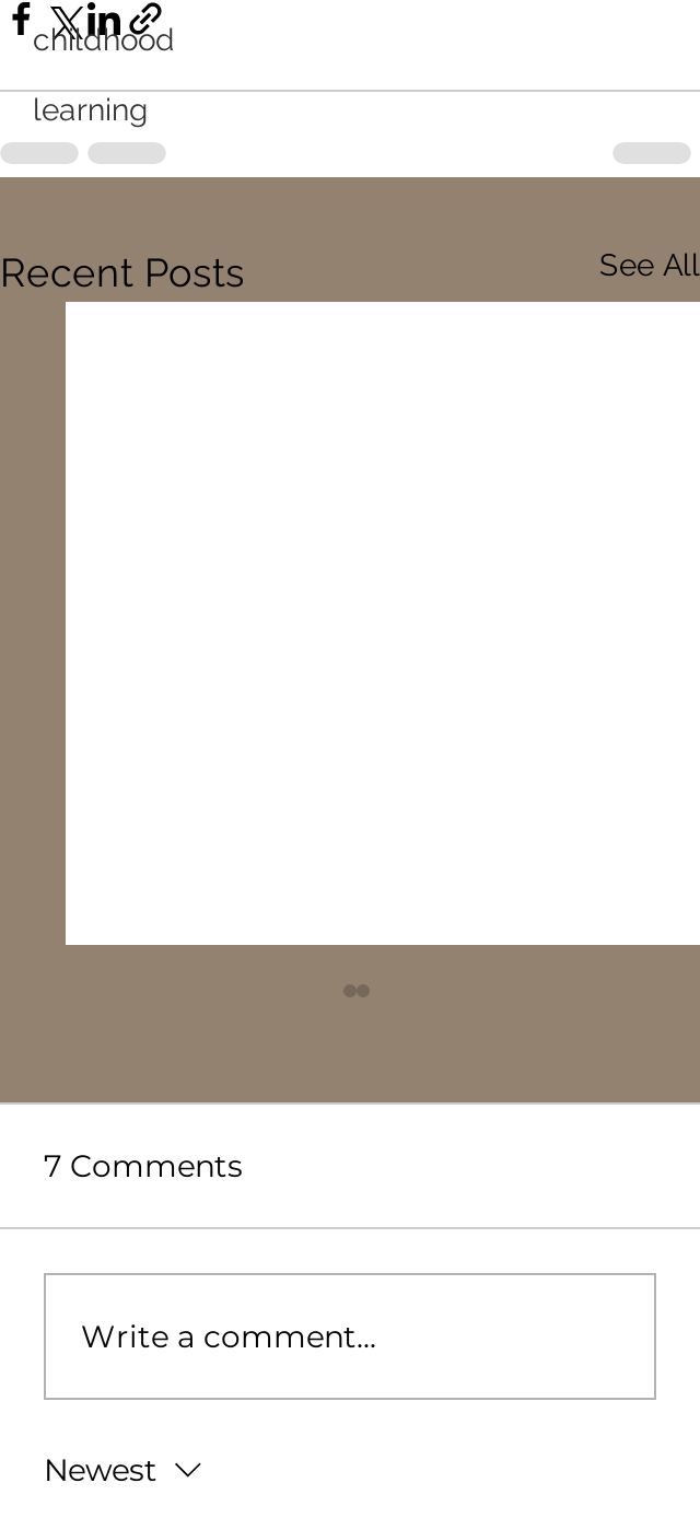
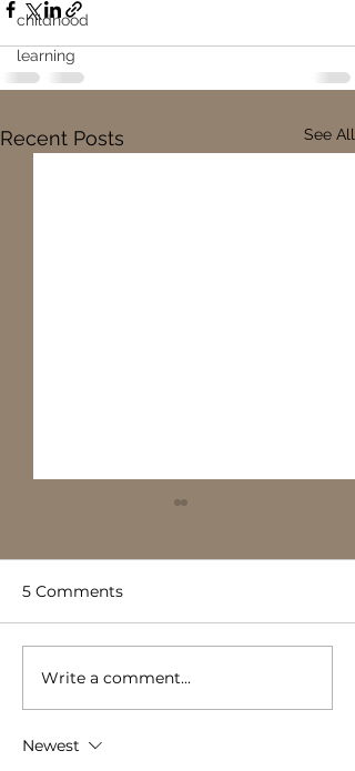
[44,1147,243,1186] 7 Comments -> [22,582,123,601] 5 Comments

